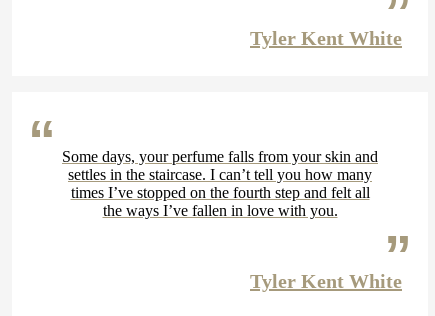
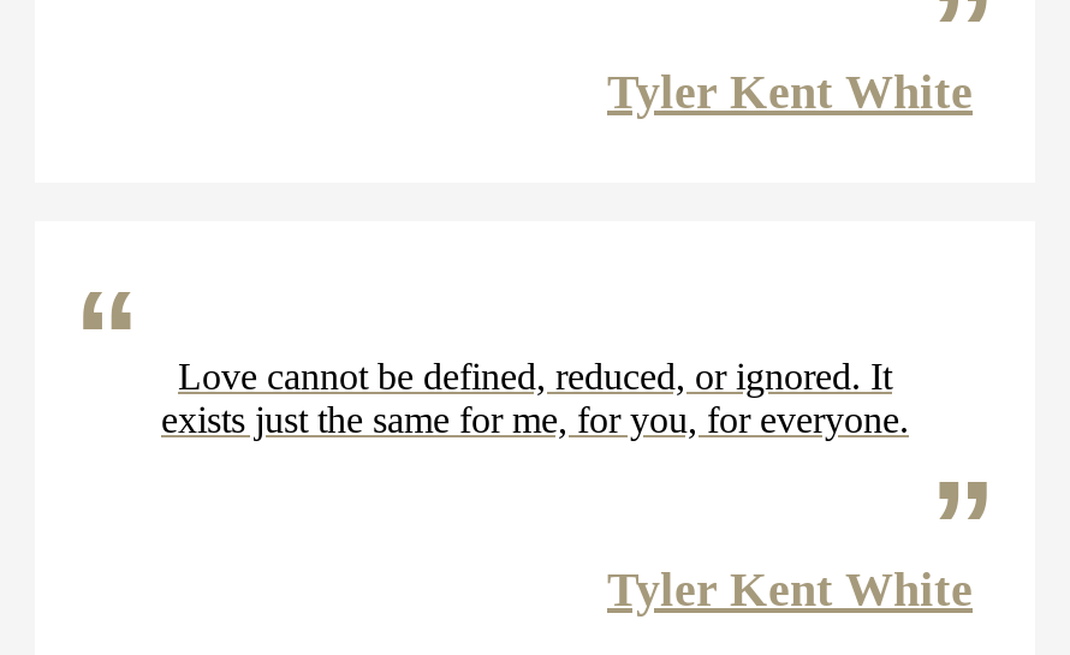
[62,148,378,219] Some days, your perfume falls from your skin and | settles in the staircase. I can’t tell you how many | times I’ve stopped on the fourth step and felt all | the ways I’ve fallen in love with you. -> [161,356,909,440] Love cannot be defined, reduced, or ignored. It | exists just the same for me, for you, for everyone.

